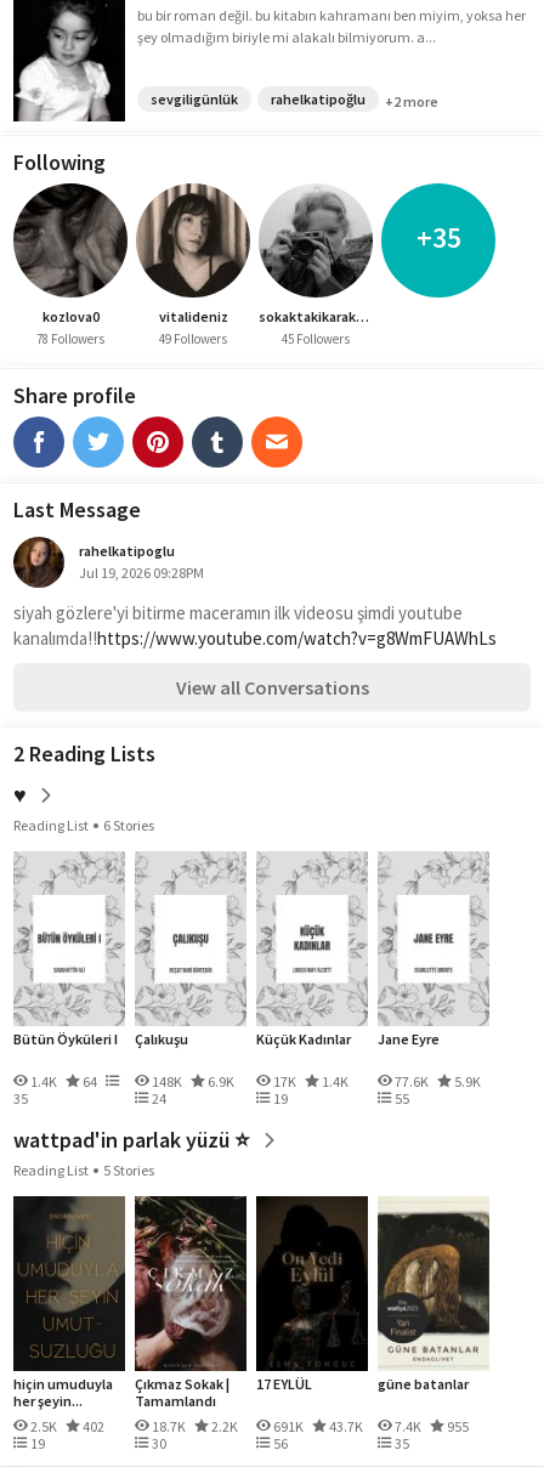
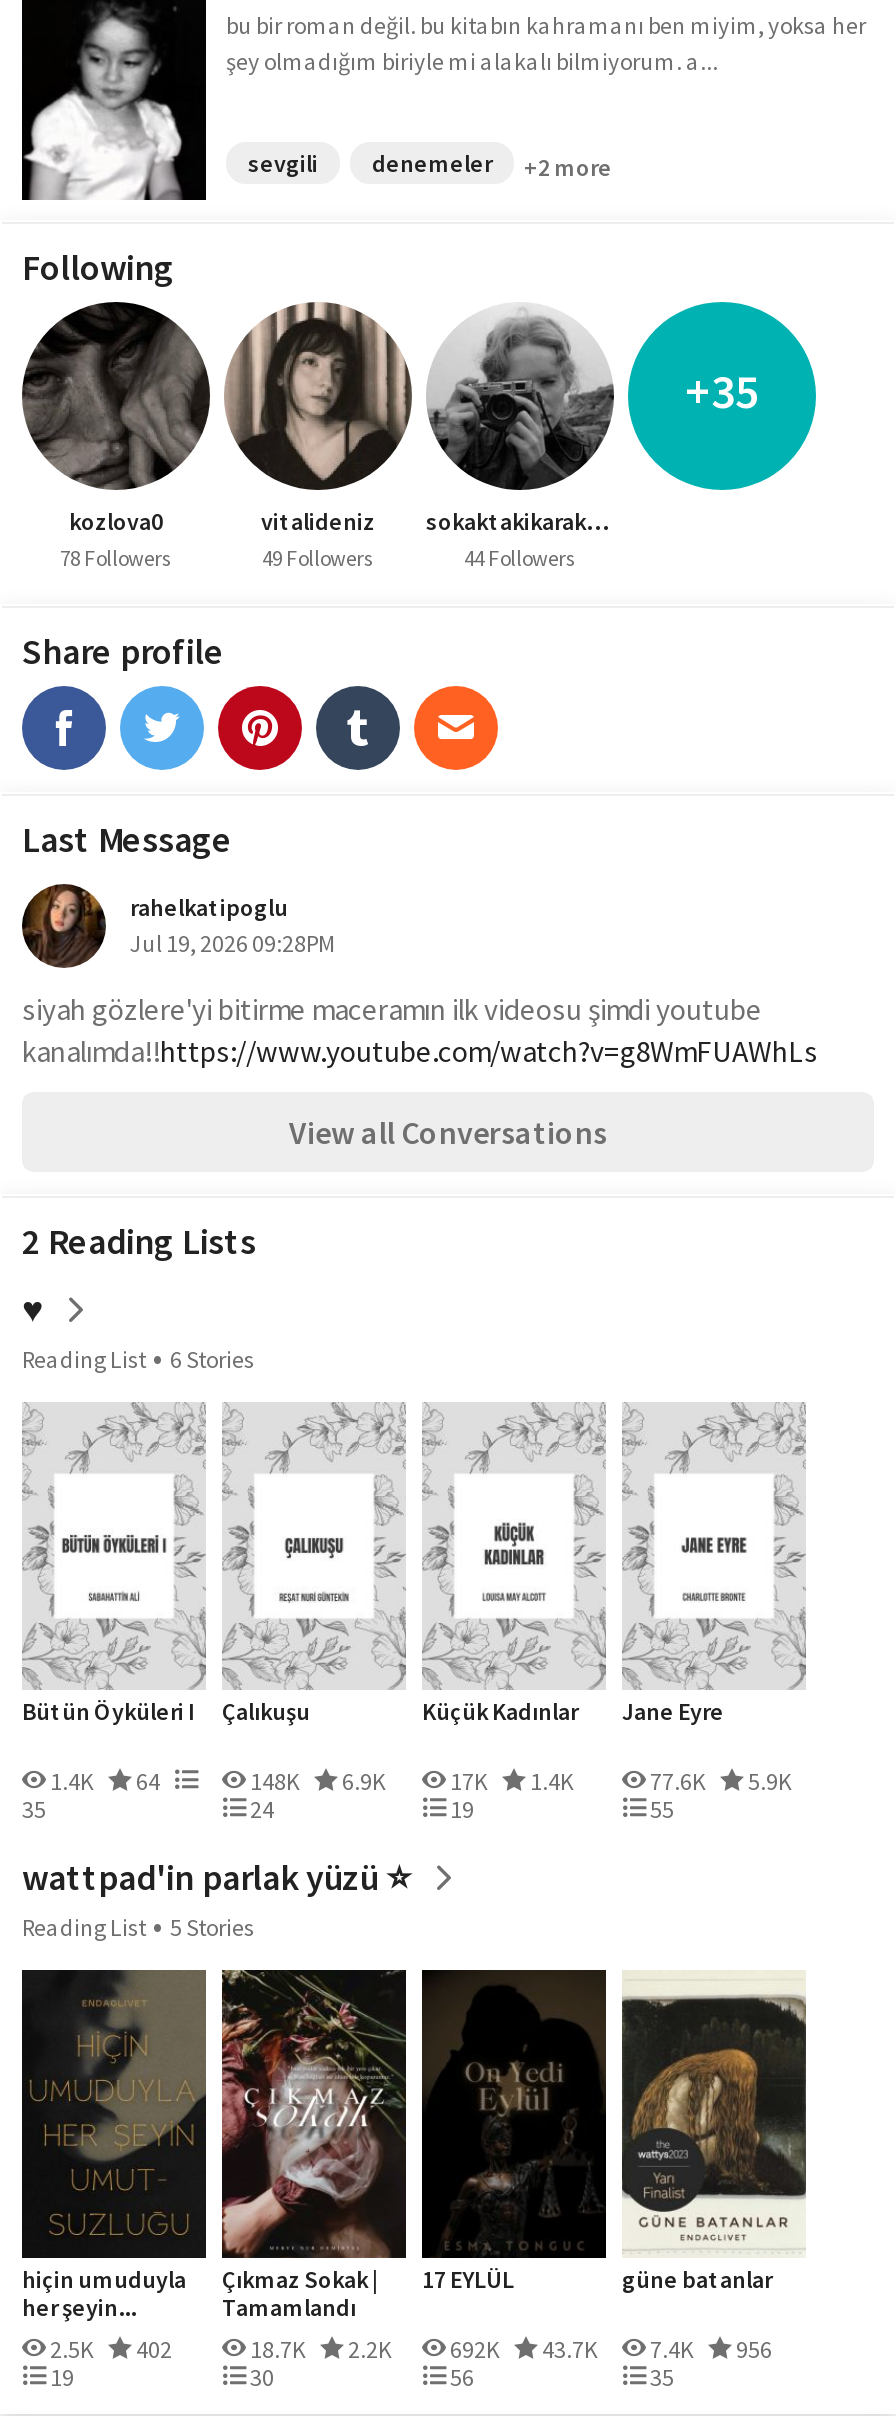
[151,90,365,108] sevgiligünlük | rahelkatipoğlu -> [248,148,492,178] sevgili | denemeler
[282,330,350,347] 45 Followers -> [464,544,576,572] 44 Followers
[271,1417,306,1435] 691K -> [446,2334,504,2364] 692K
[444,1417,469,1435] 955 -> [732,2334,772,2364] 956

